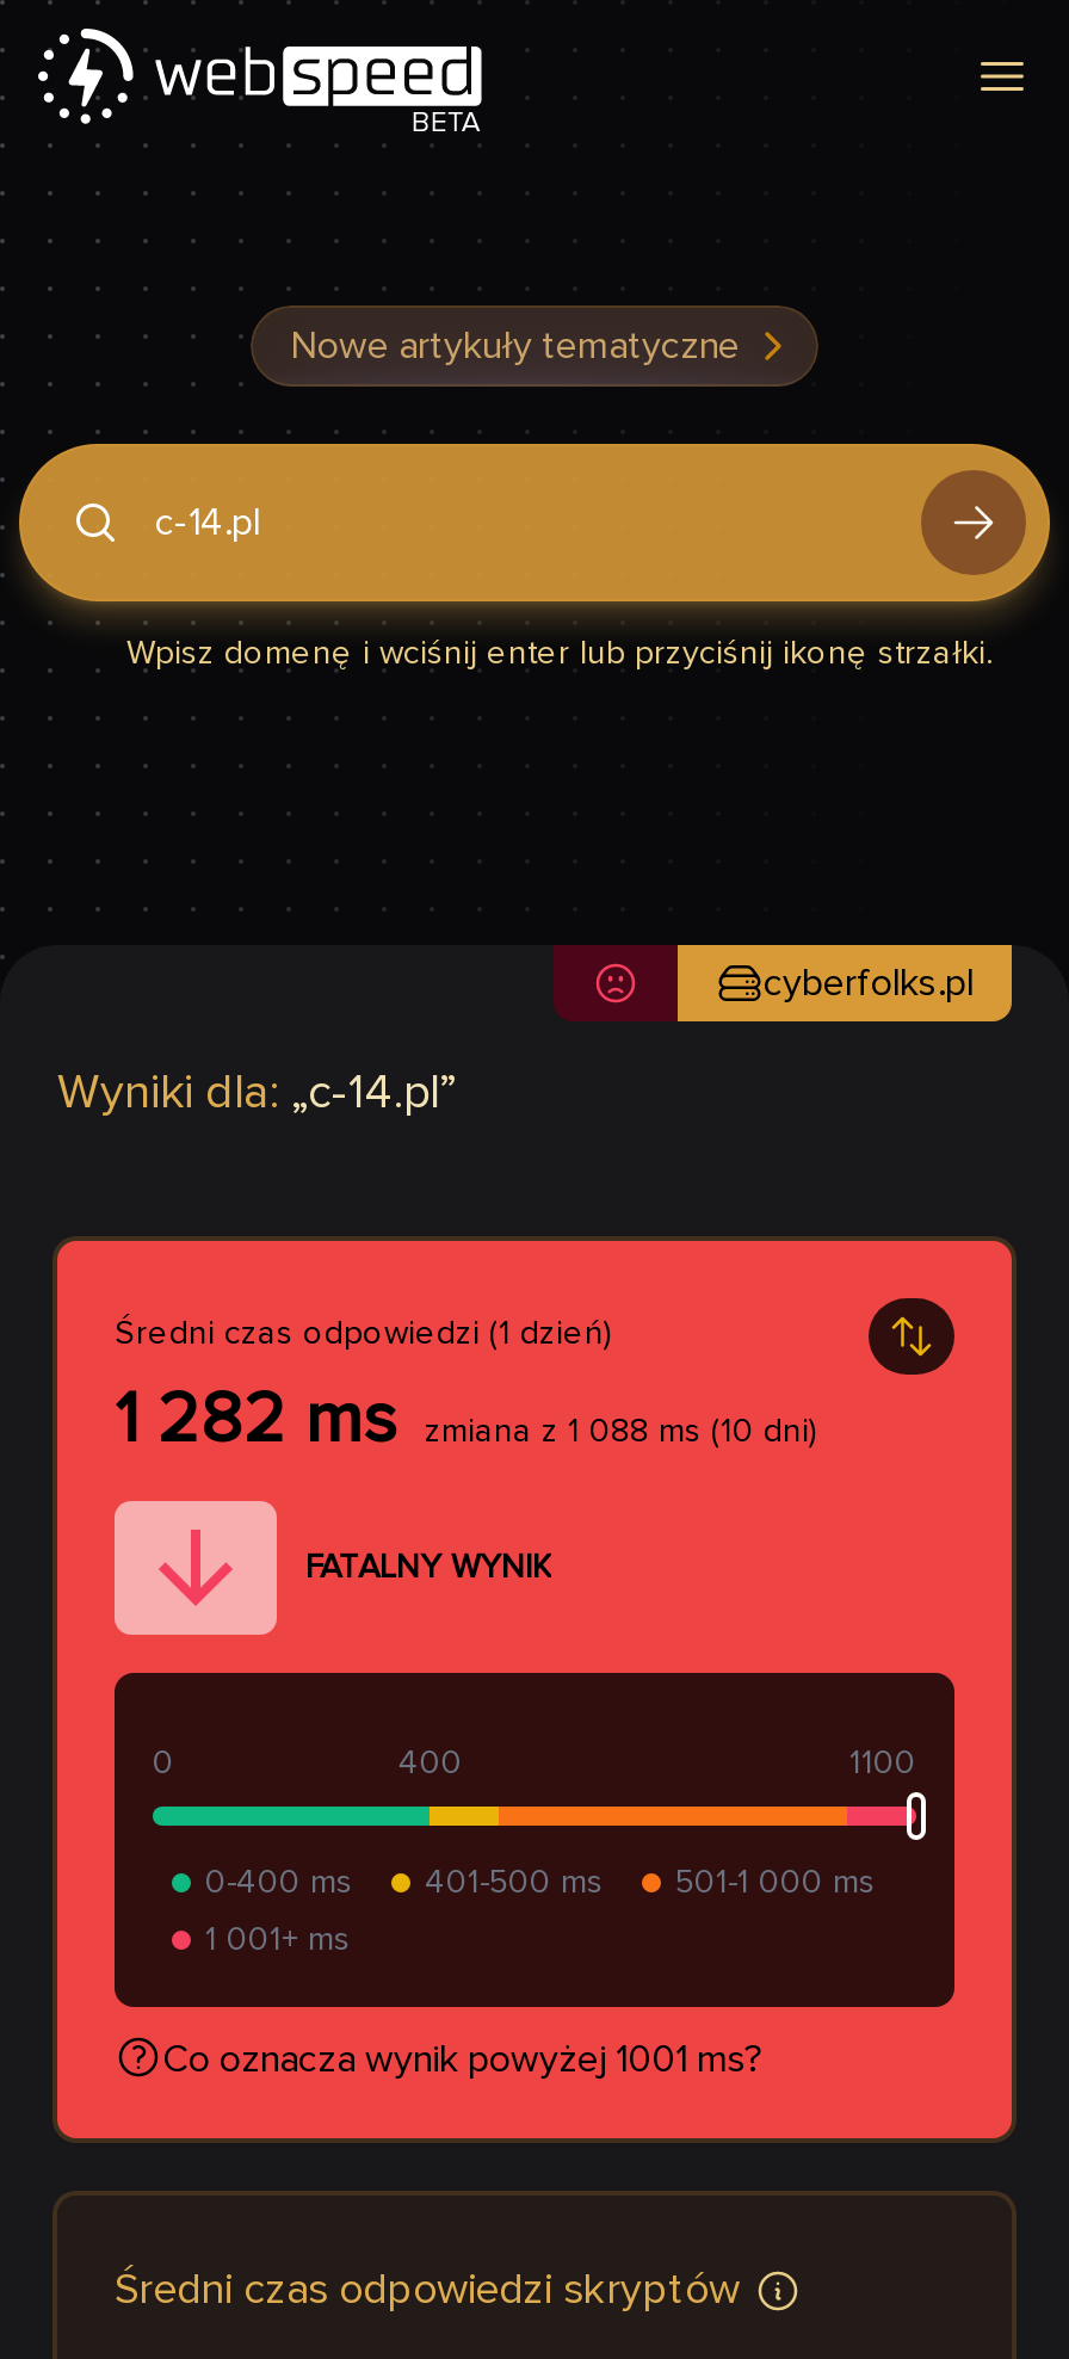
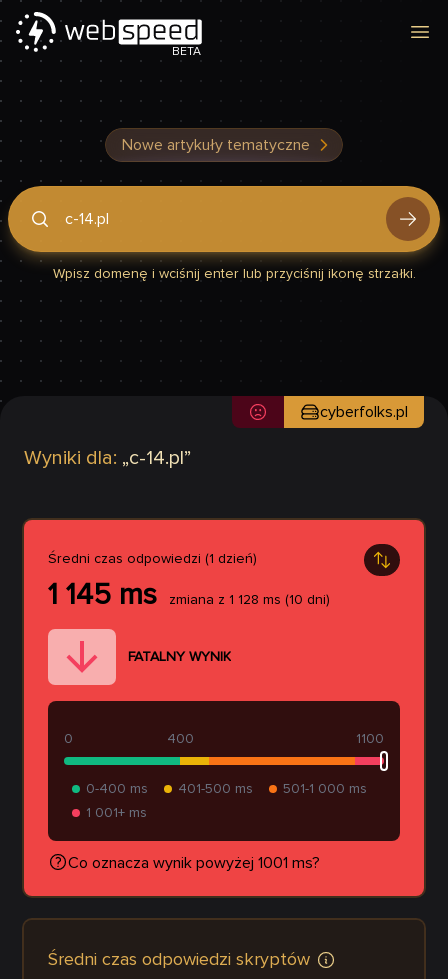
[115,1384,396,1456] 1 282 ms -> [48,580,157,610] 1 145 ms
[425,1415,818,1449] zmiana z 1 088 ms (10 dni) -> [169,593,330,607] zmiana z 1 128 ms (10 dni)

